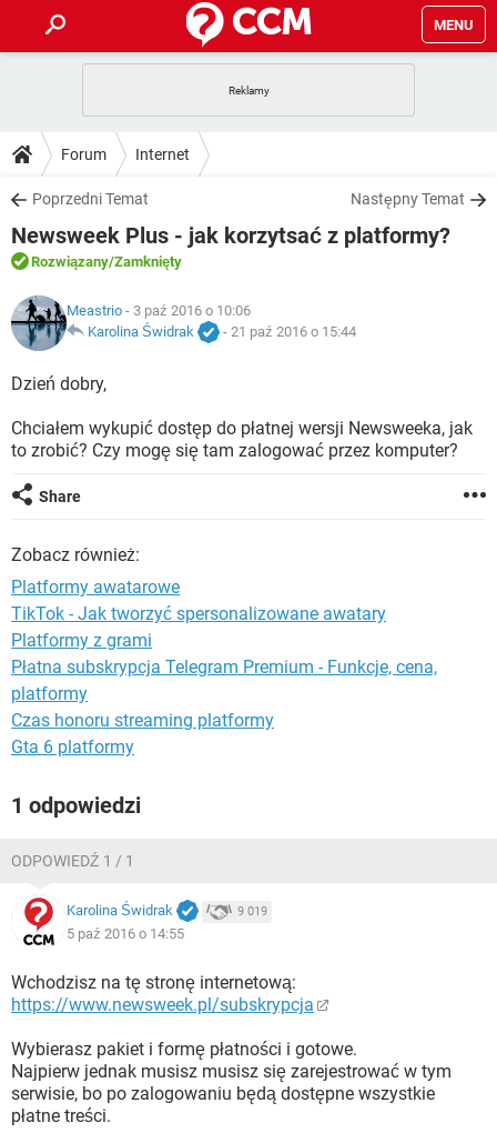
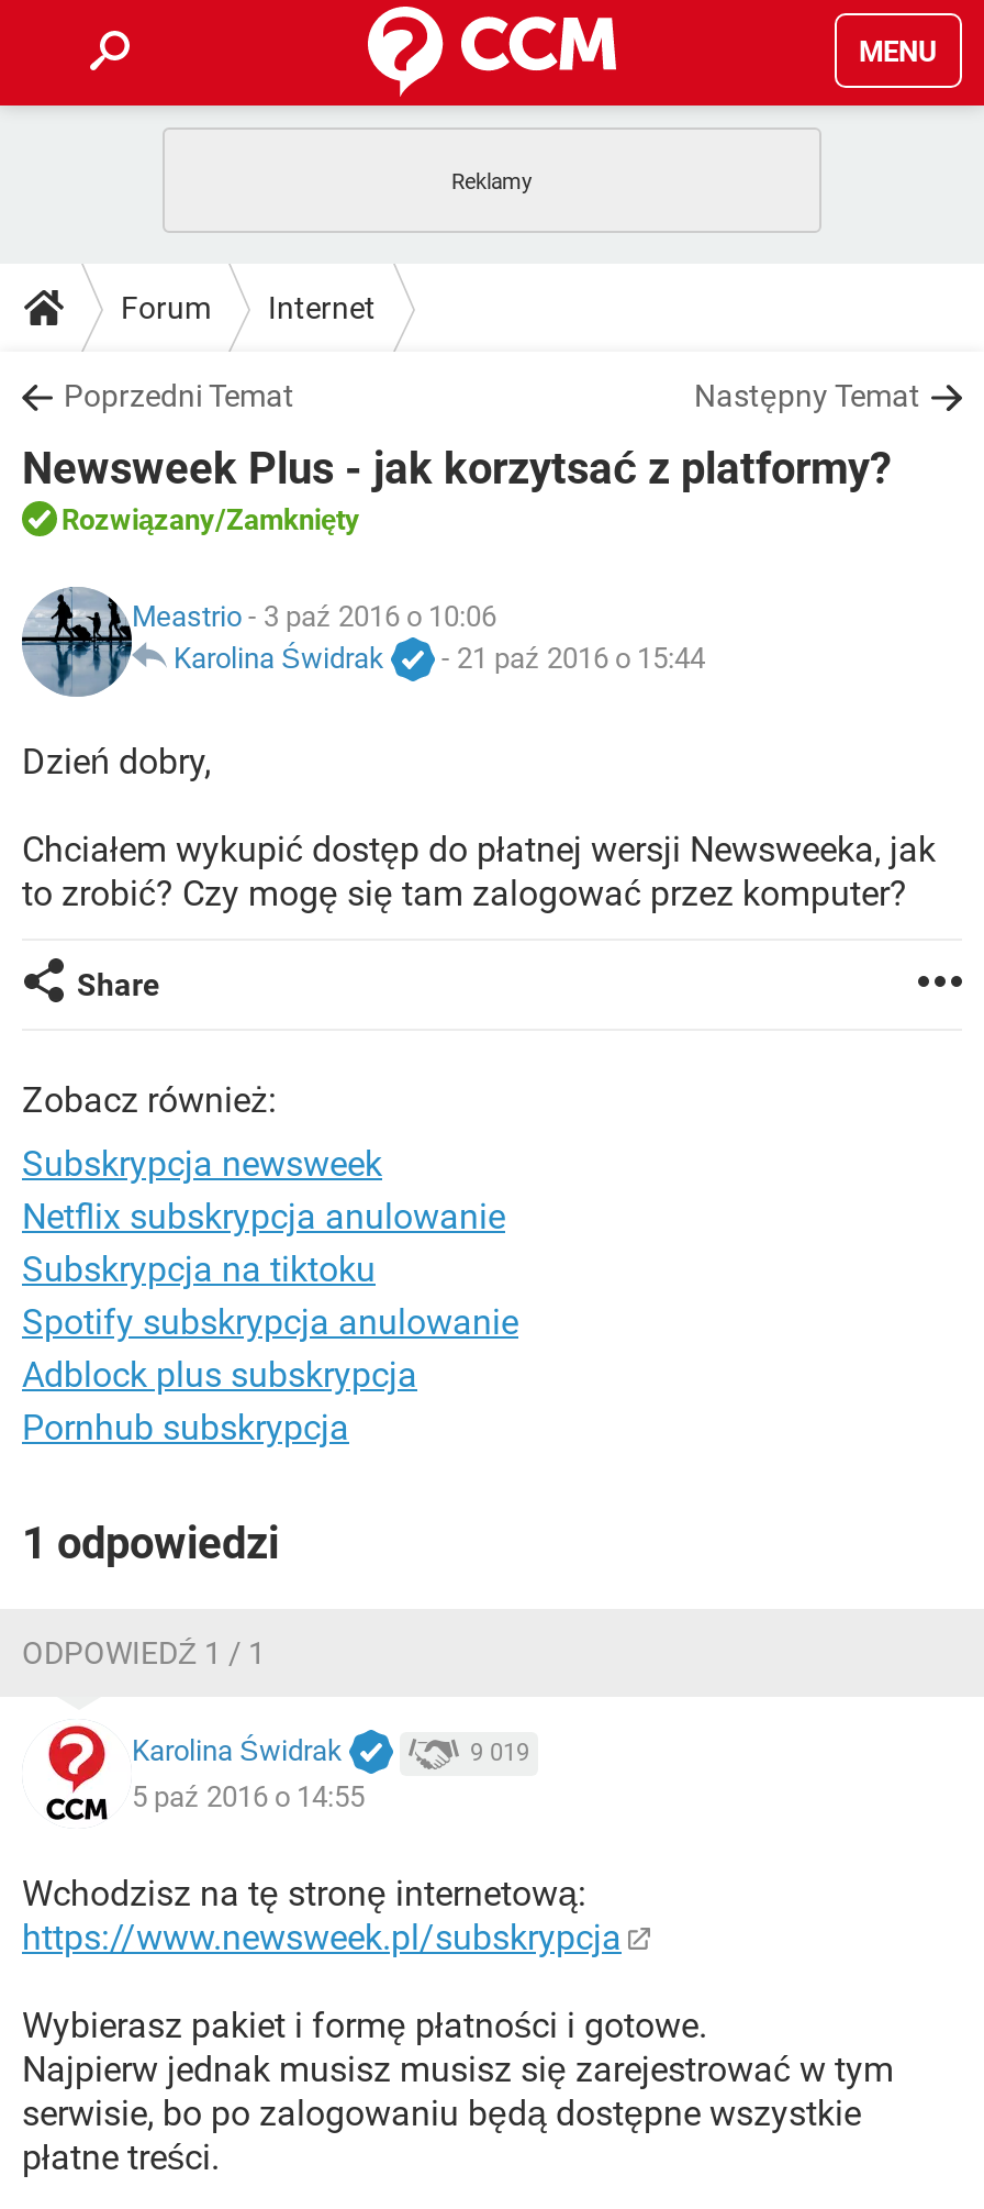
[11,576,437,758] Platformy awatarowe | TikTok - Jak tworzyć spersonalizowane awatary | Platformy z grami | Płatna subskrypcja Telegram Premium - Funkcje, cena, | platformy | Czas honoru streaming platformy | Gta 6 platformy -> [22,1143,518,1448] Subskrypcja newsweek | Netflix subskrypcja anulowanie | Subskrypcja na tiktoku | Spotify subskrypcja anulowanie | Adblock plus subskrypcja | Pornhub subskrypcja

